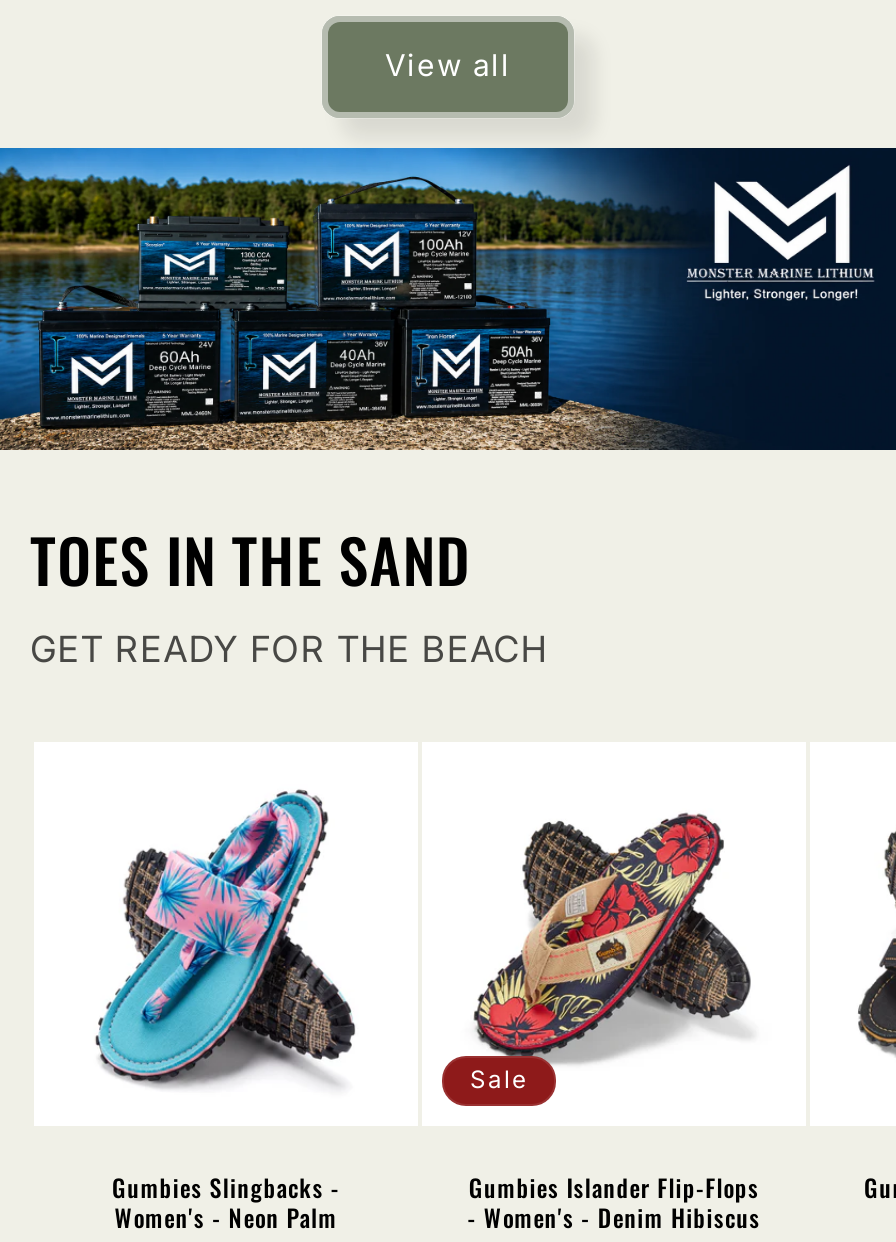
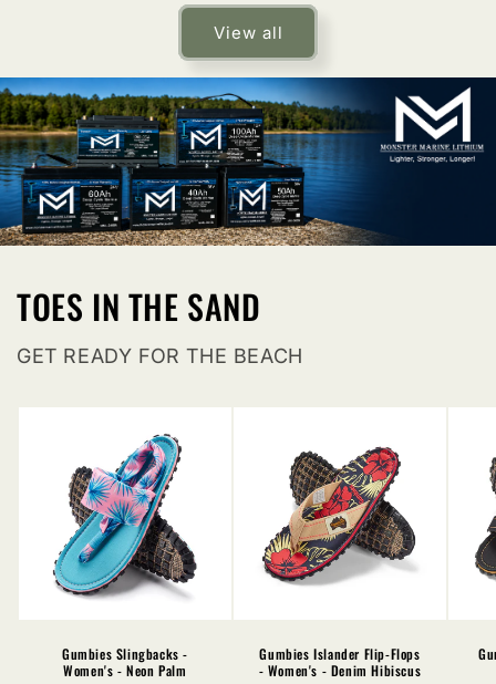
[470,1064,528,1094] Sale -> none

